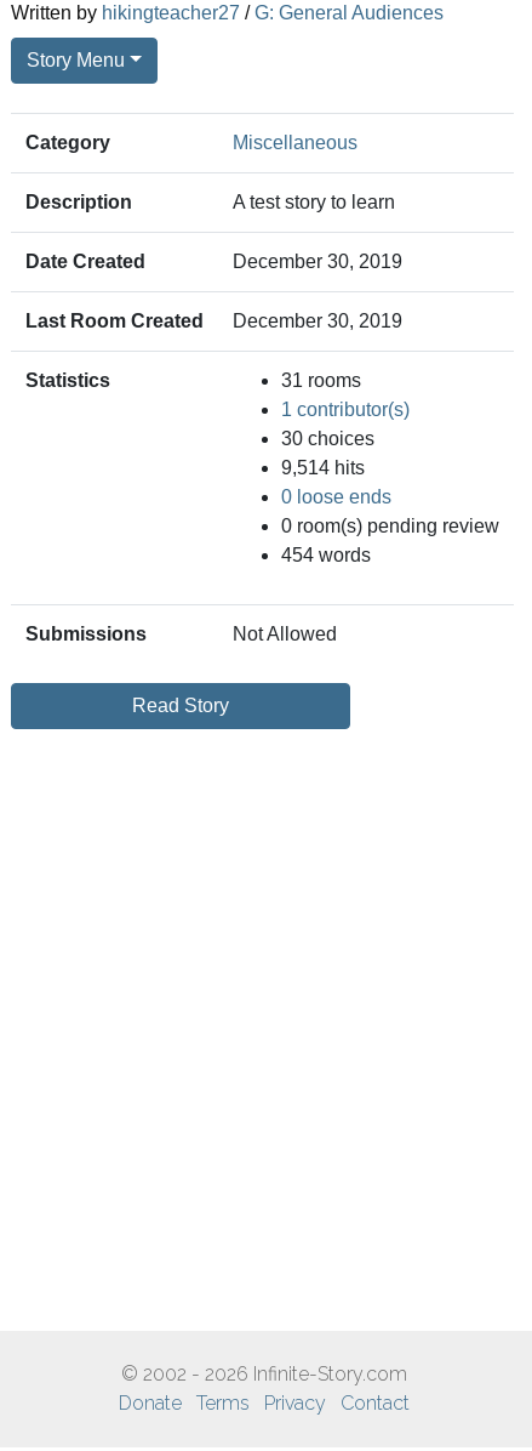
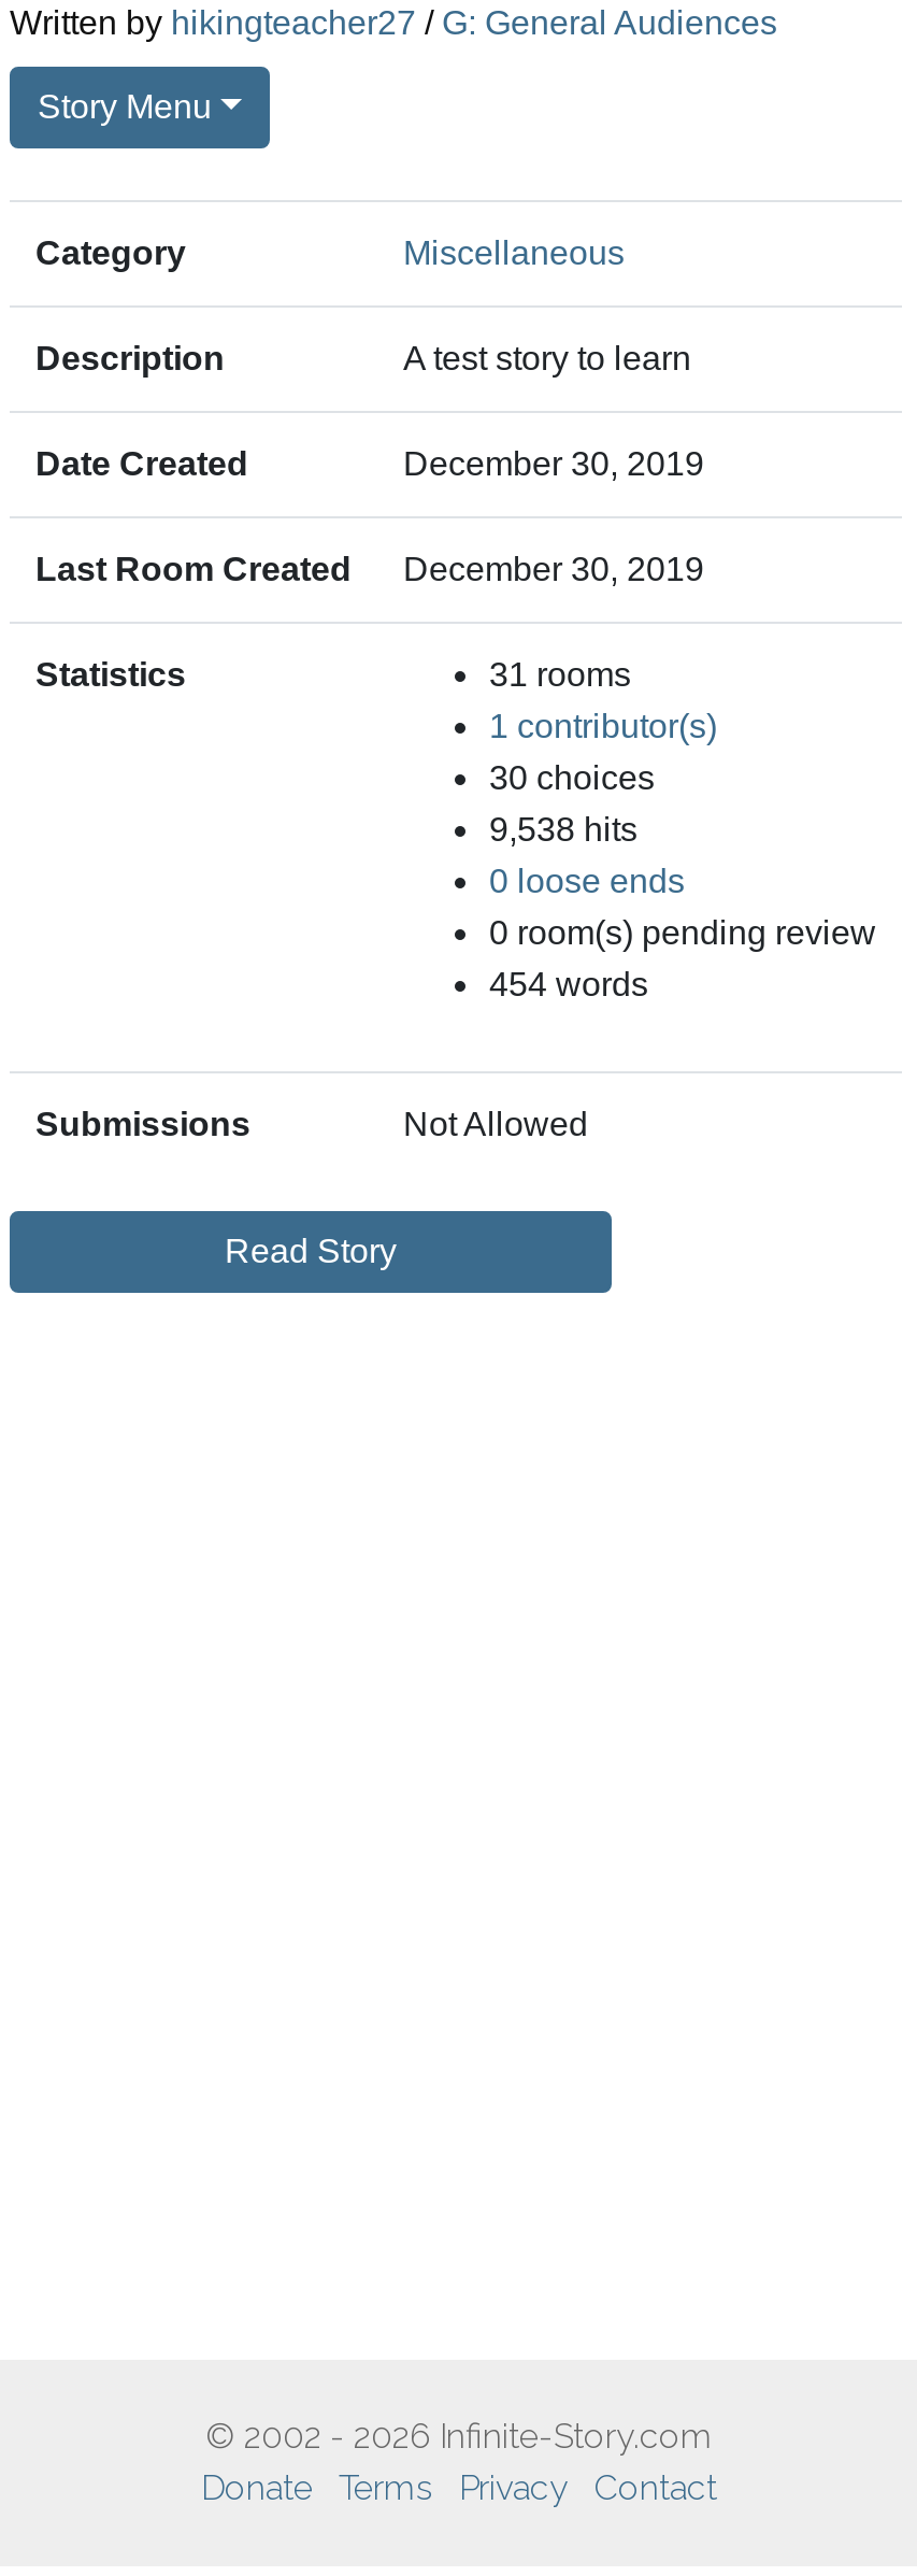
[281,458,365,478] 9,514 hits -> [489,811,637,848] 9,538 hits

